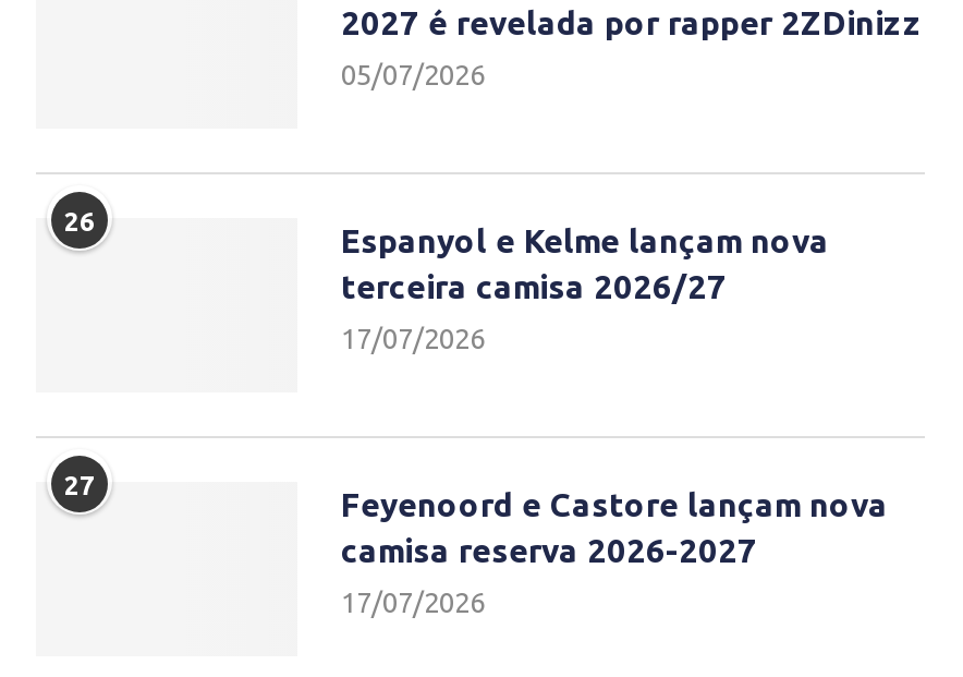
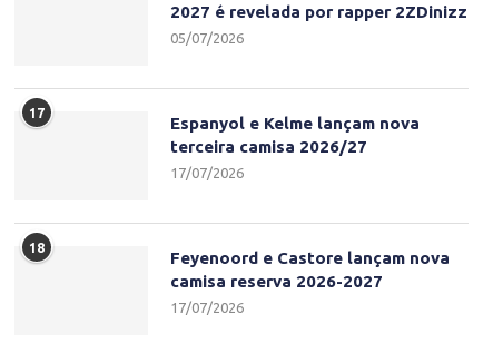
[64,207,95,236] 26 -> [29,106,45,120] 17
[64,471,95,500] 27 -> [29,241,45,255] 18

